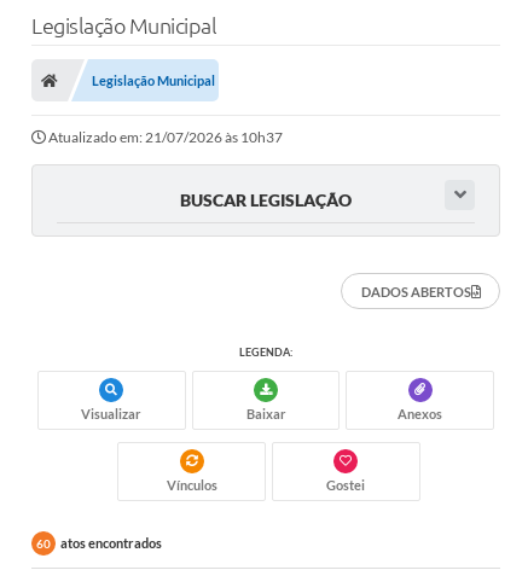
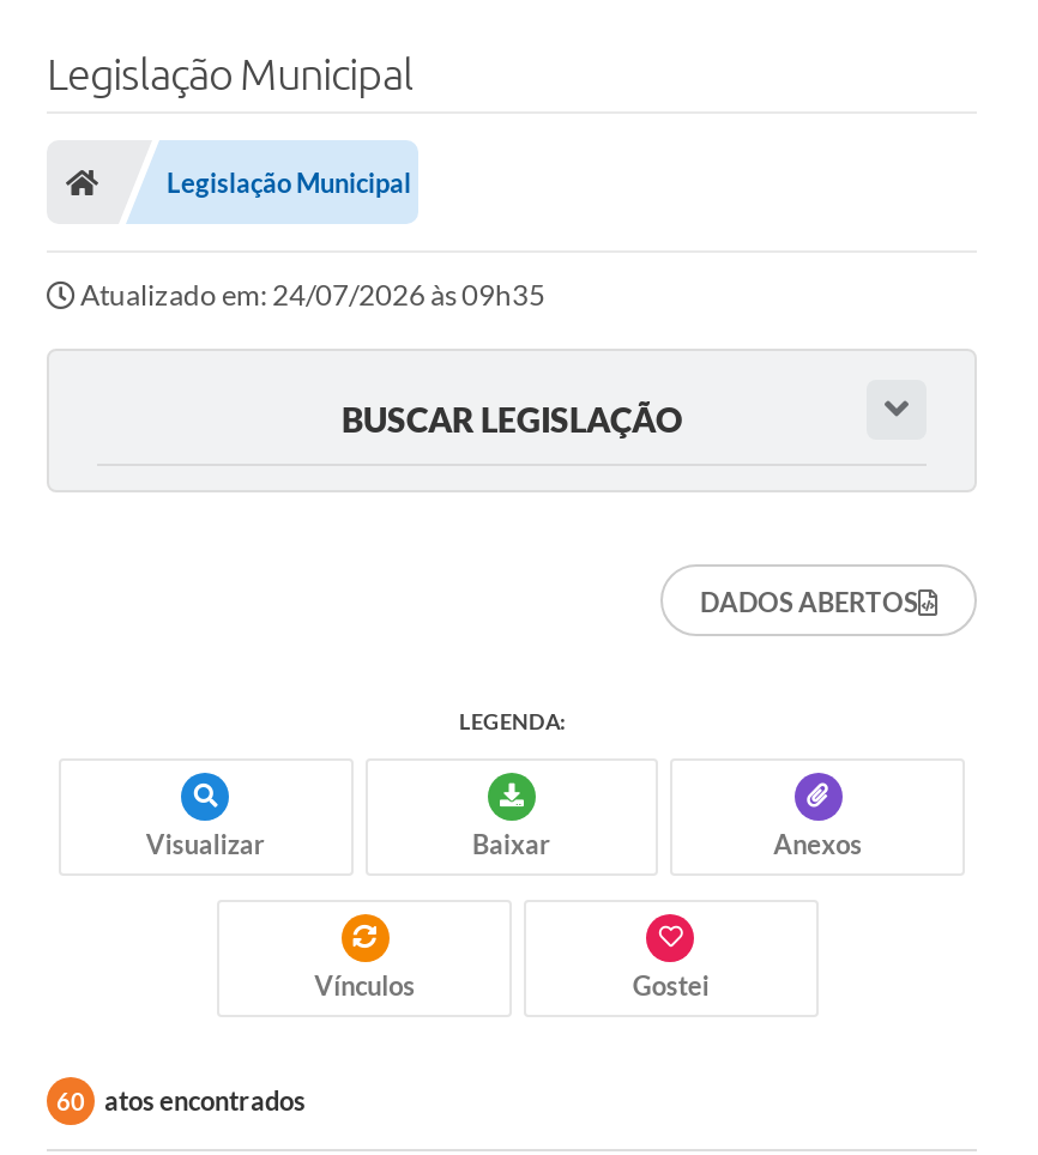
[48,128,283,146] Atualizado em: 21/07/2026 às 10h37 -> [80,277,545,313] Atualizado em: 24/07/2026 às 09h35

